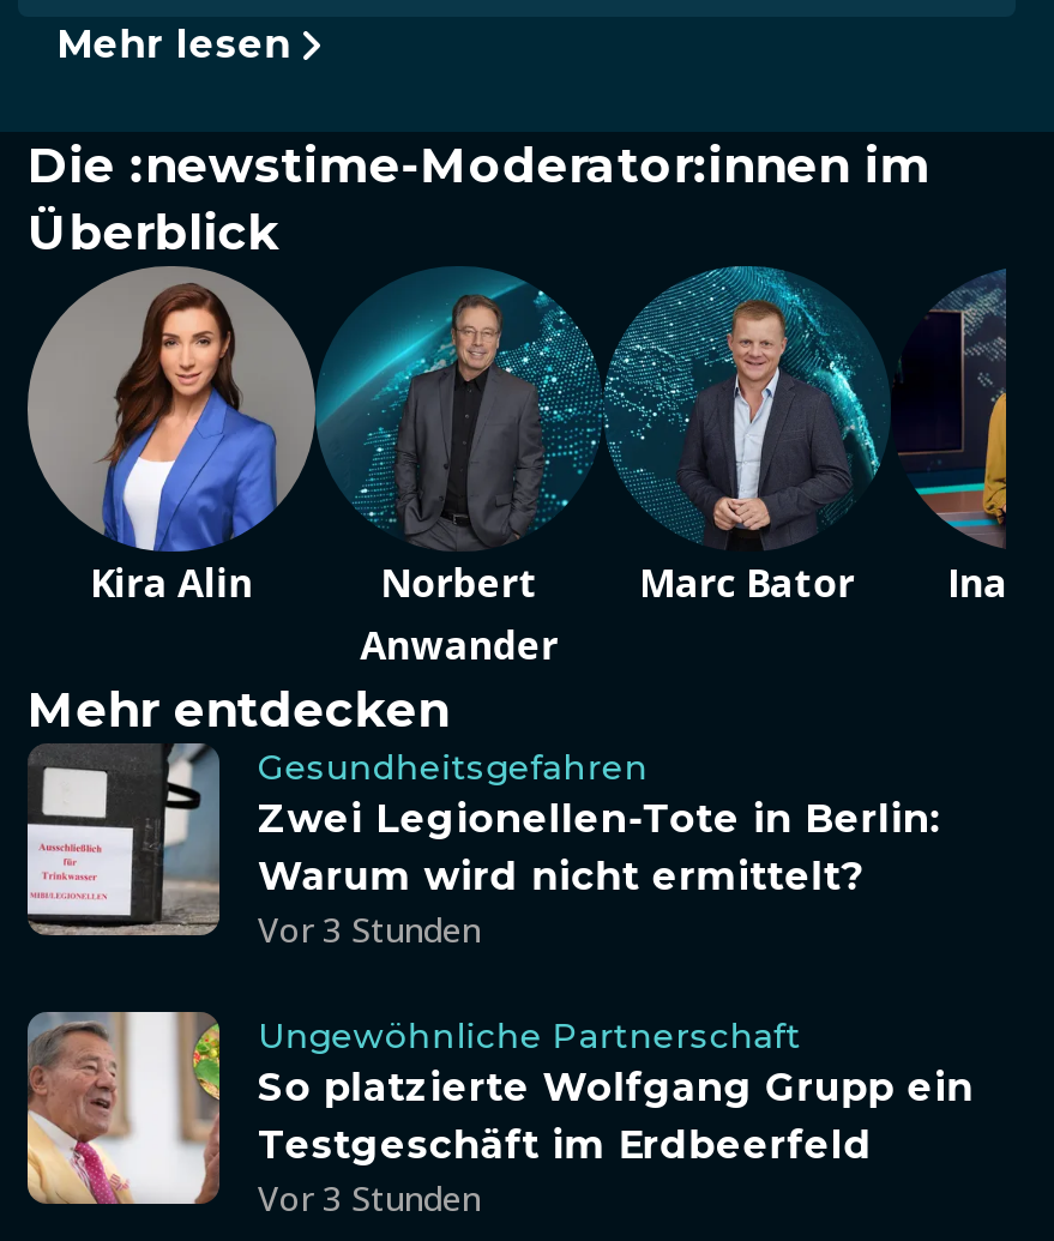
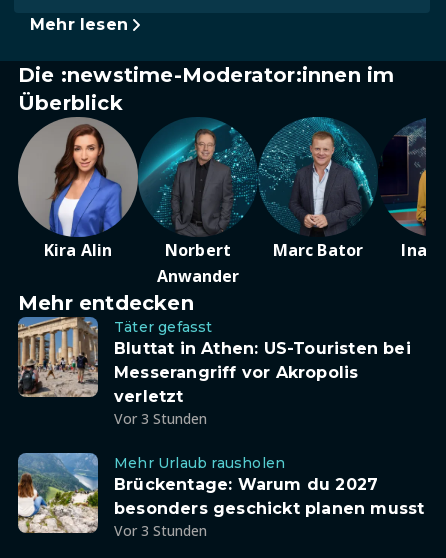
[28,747,940,939] [image] | Gesundheitsgefahren | Zwei Legionellen-Tote in Berlin: | Warum wird nicht ermittelt? -> [17,318,411,406] [image] | Täter gefasst | Bluttat in Athen: US-Touristen bei | Messerangriff vor Akropolis | verletzt
[28,1011,973,1205] [image] | Ungewöhnliche Partnerschaft | So platzierte Wolfgang Grupp ein | Testgeschäft im Erdbeerfeld -> [18,452,424,534] [image] | Mehr Urlaub rausholen | Brückentage: Warum du 2027 | besonders geschickt planen musst

